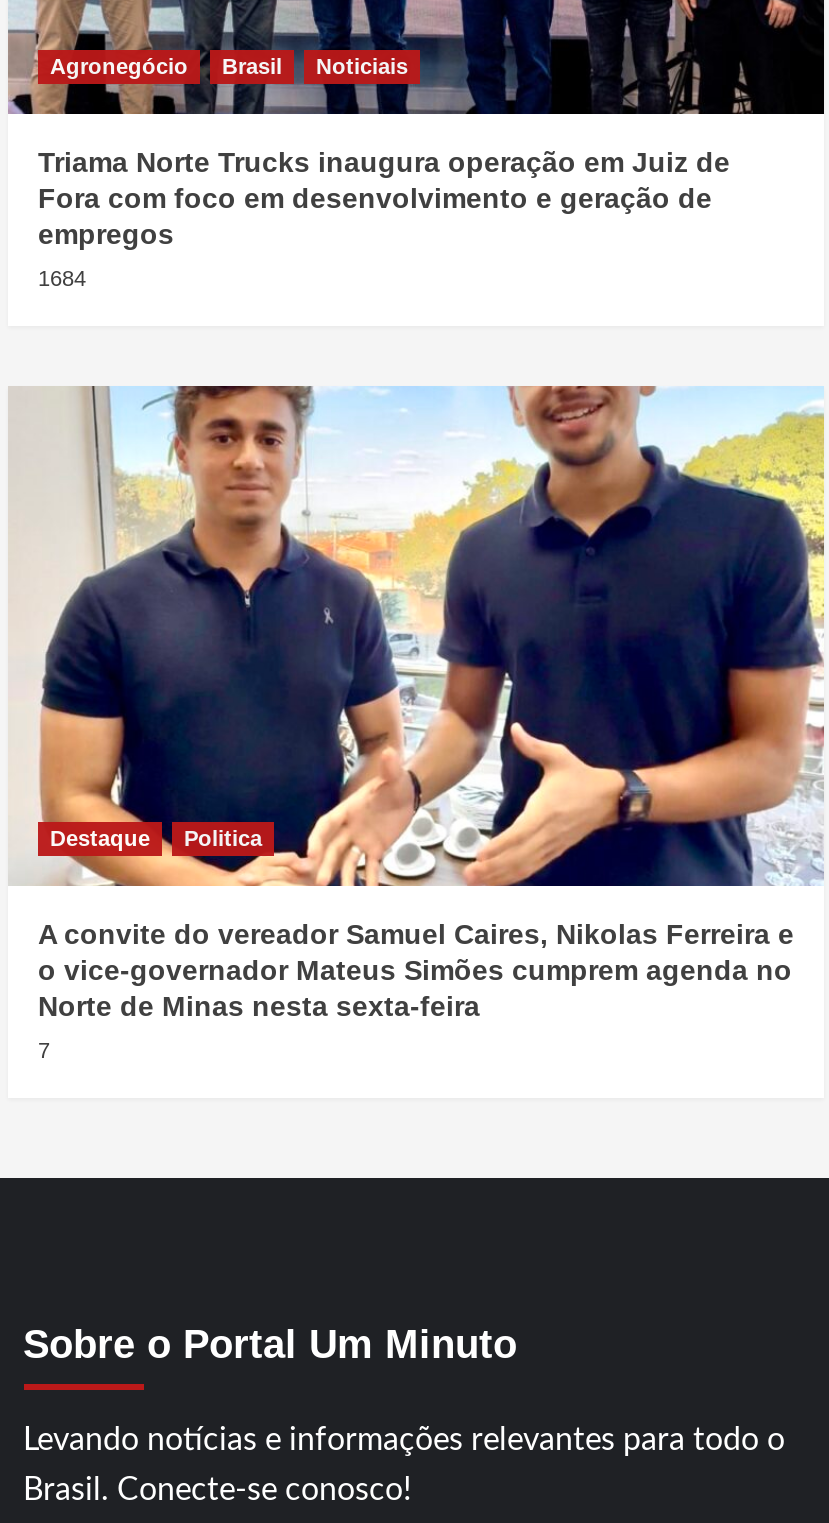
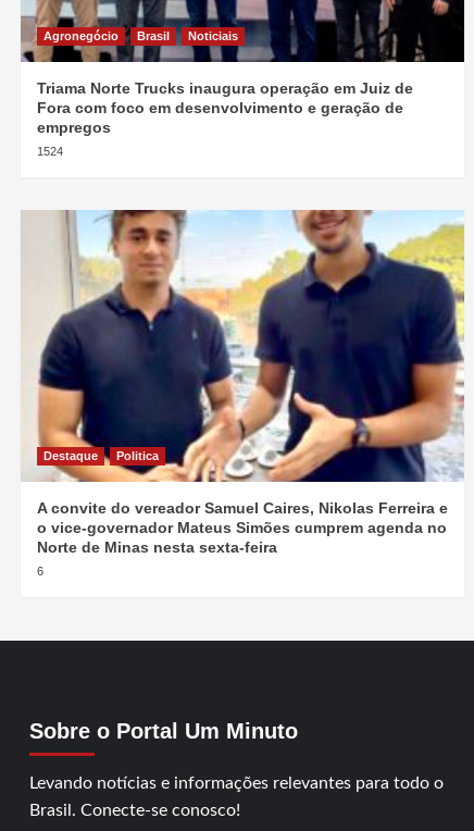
[38,266,86,290] 1684 -> [37,145,63,158] 1524
[38,1038,50,1062] 7 -> [37,564,43,577] 6

